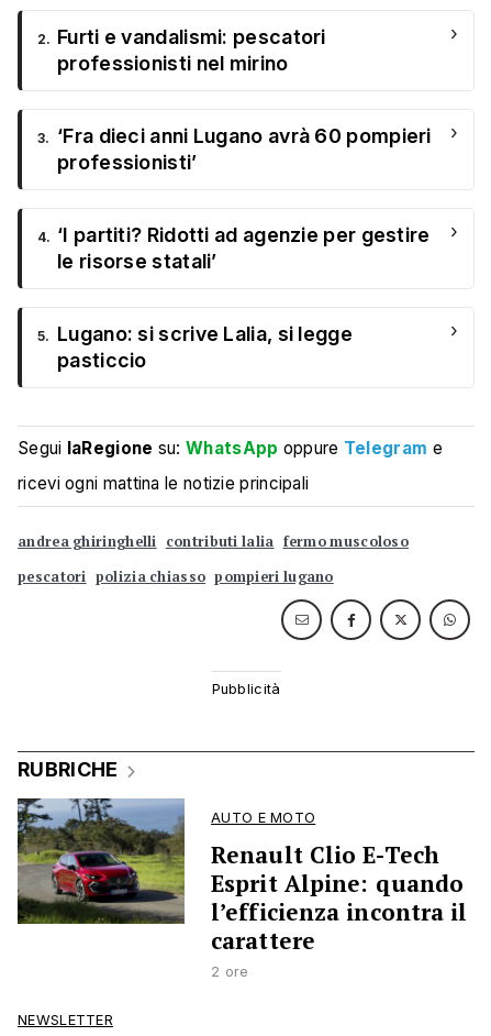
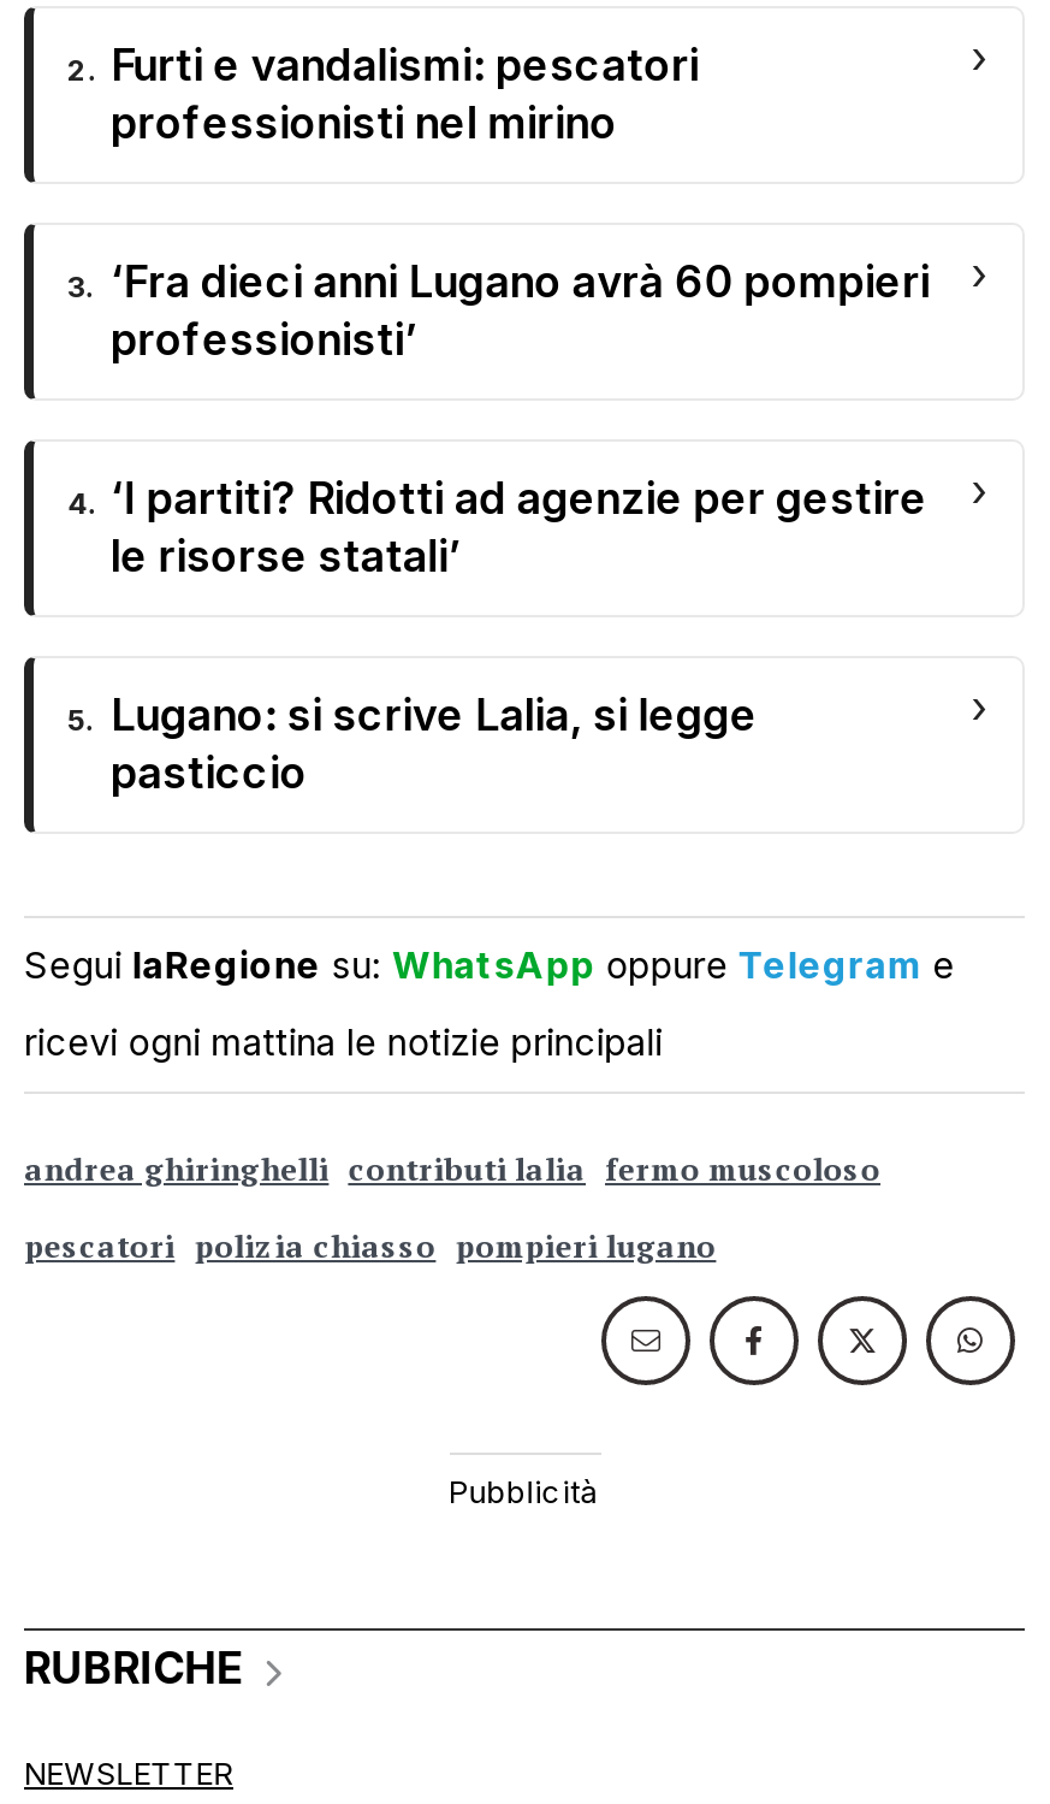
[16,797,467,980] [image] | AUTO E MOTO | Renault Clio E-Tech | Esprit Alpine: quando | l’efficienza incontra il | carattere | 2 ore -> none

